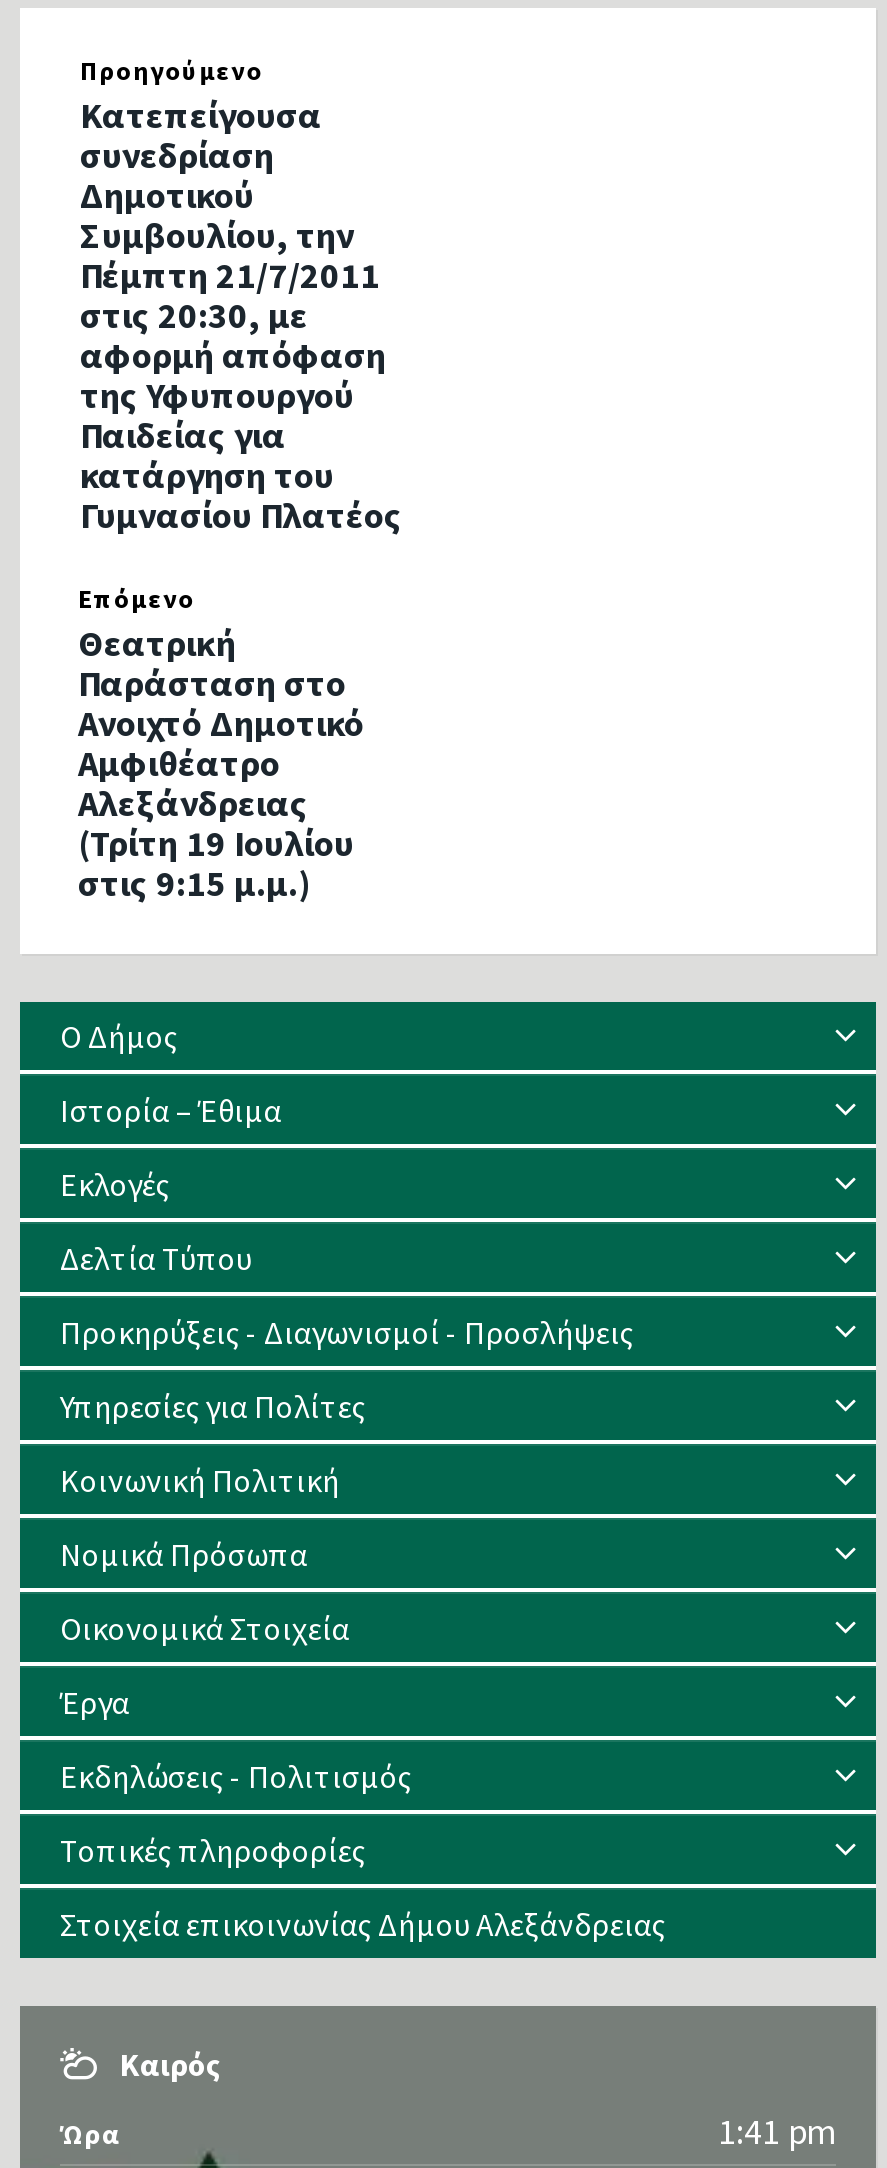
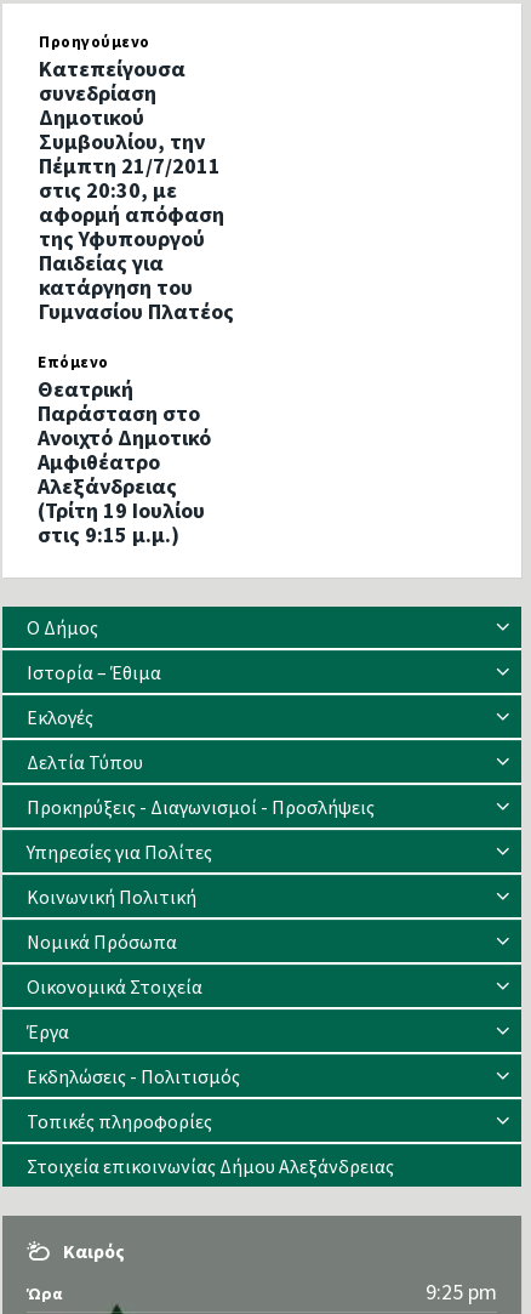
[718,2109,836,2155] 1:41 pm -> [426,1278,497,1306] 9:25 pm

